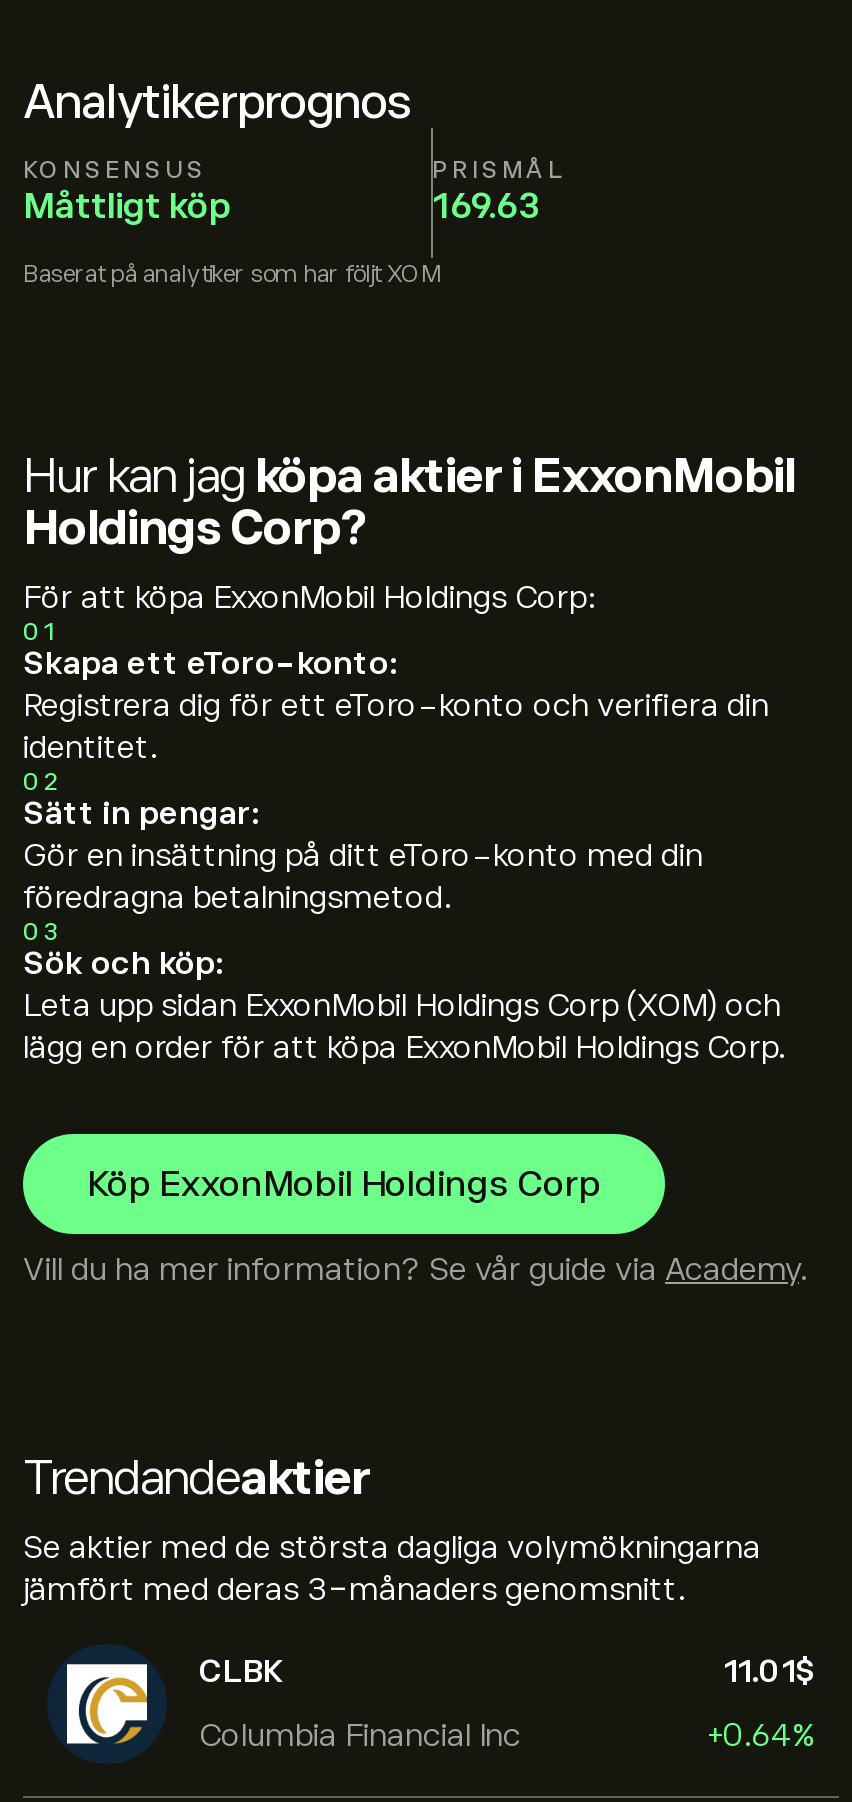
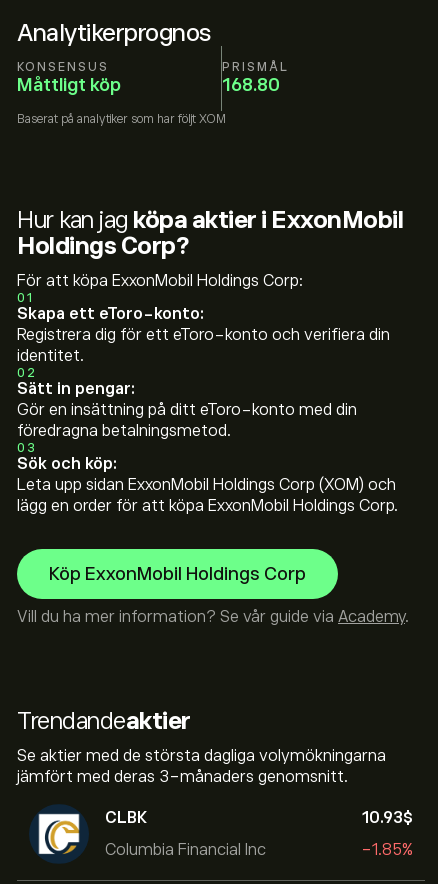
[432,185,540,225] 169.63 -> [221,74,279,94] 168.80
[723,1653,815,1689] 11.01$ -> [362,808,413,826] 10.93$
[707,1717,815,1753] +0.64% -> [361,840,413,858] -1.85%

